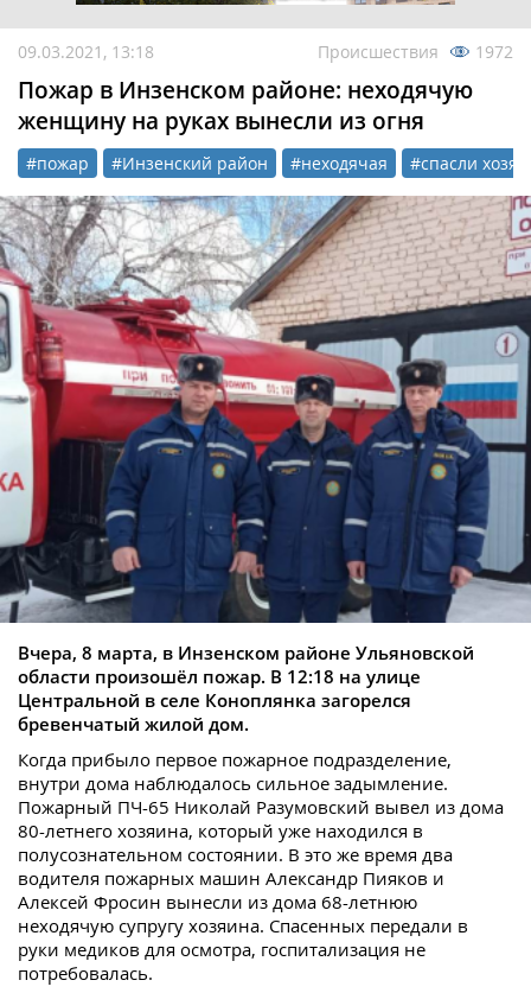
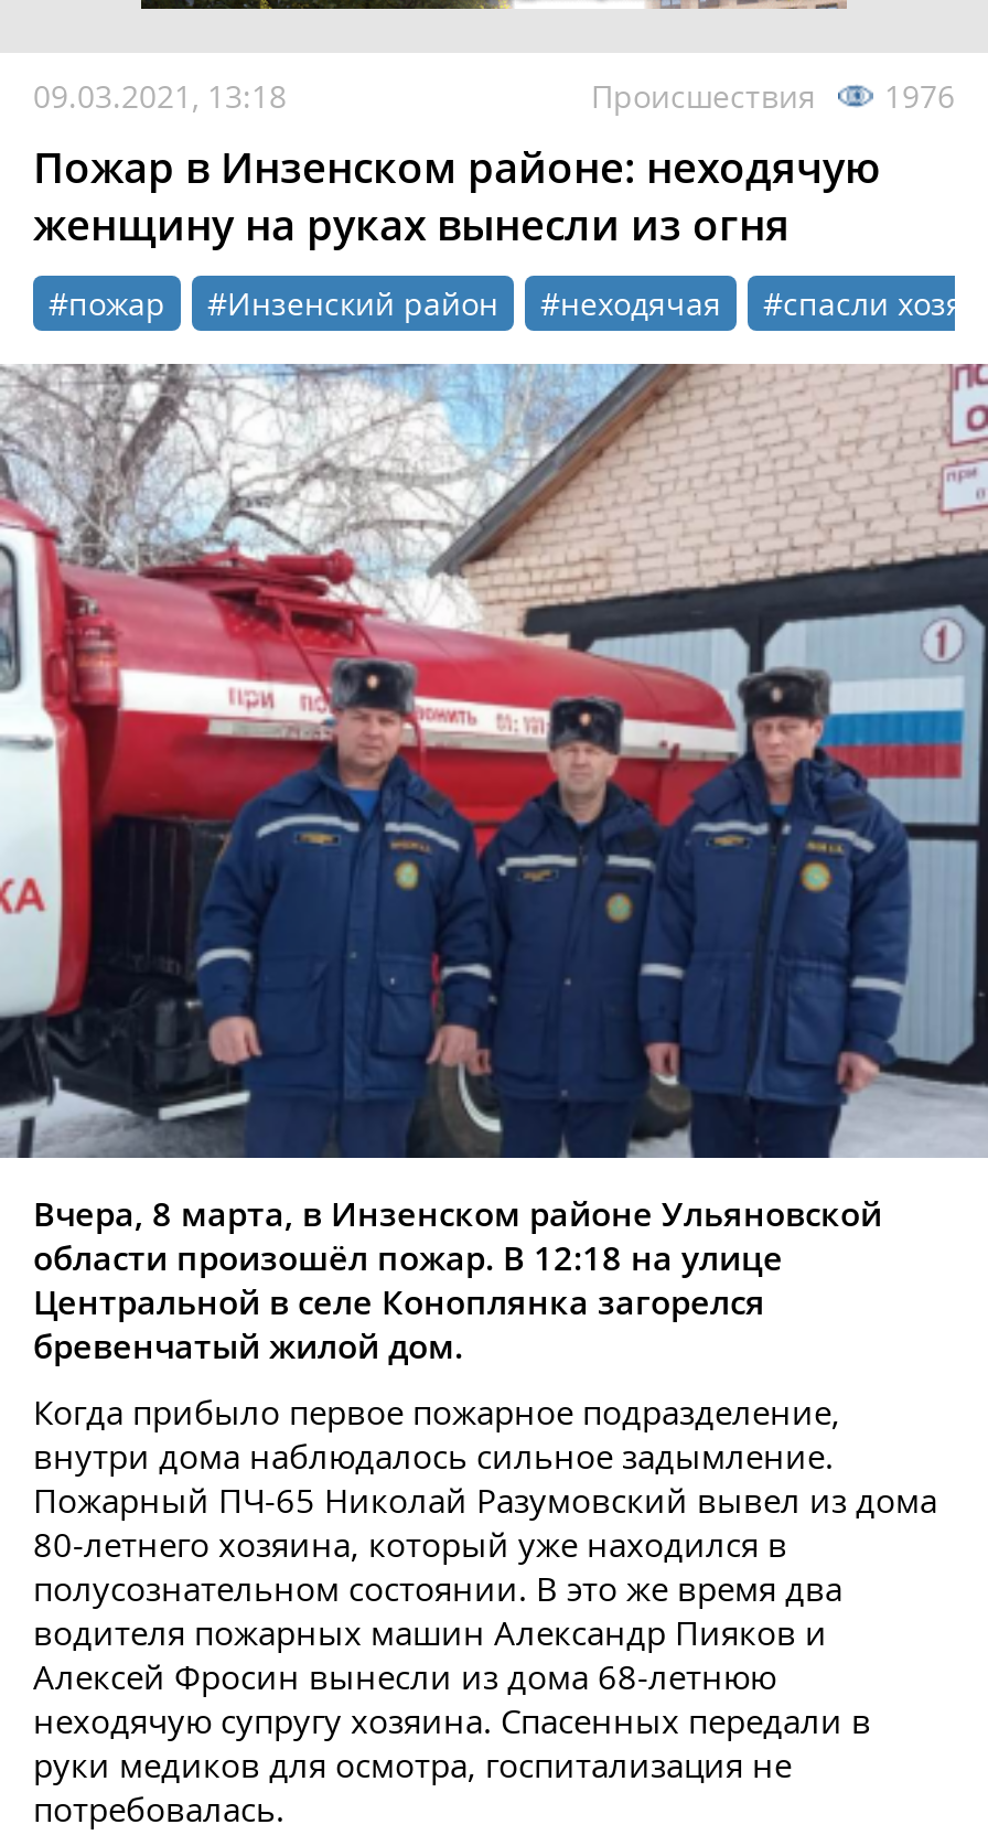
[318,40,513,63] Происшествия 1972 -> [591,75,955,117] Происшествия 1976

